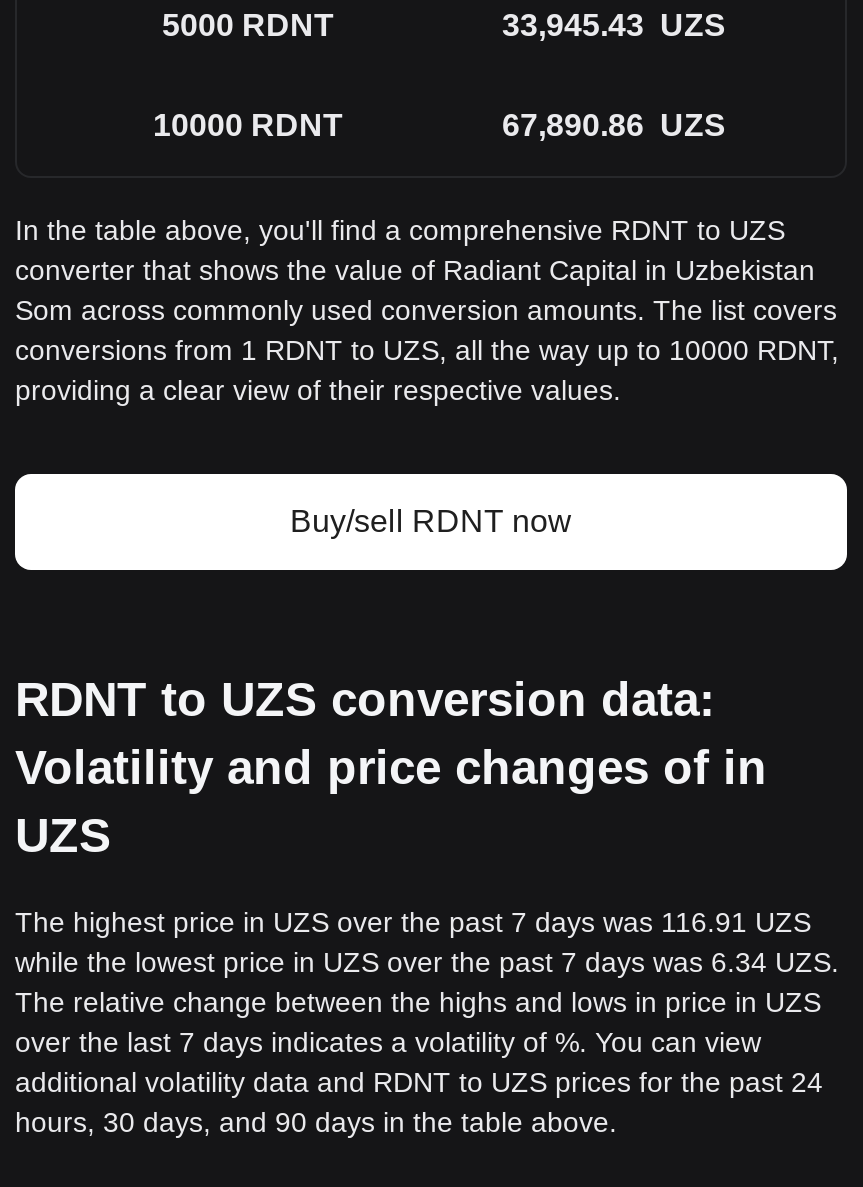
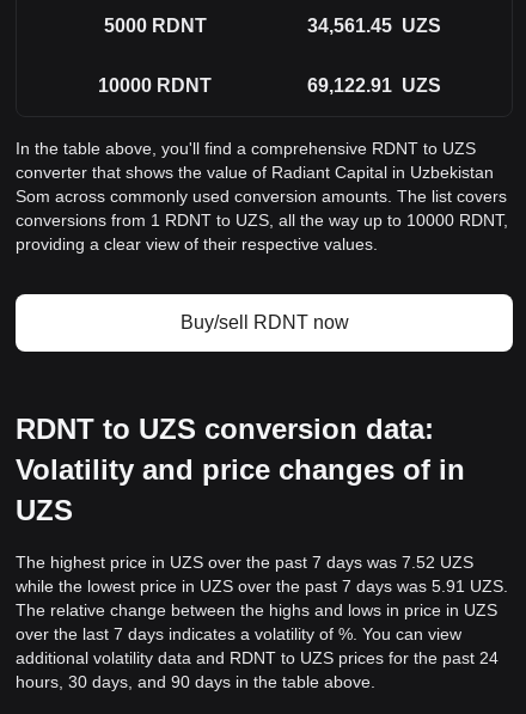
[502,8,726,42] 33,945.43 UZS -> [307,16,441,36] 34,561.45 UZS
[502,108,726,142] 67,890.86 UZS -> [307,75,441,96] 69,122.91 UZS
[15,906,811,938] The highest price in UZS over the past 7 days was 116.91 UZS -> [16,553,473,572] The highest price in UZS over the past 7 days was 7.52 UZS
[15,946,839,978] while the lowest price in UZS over the past 7 days was 6.34 UZS. -> [16,576,508,596] while the lowest price in UZS over the past 7 days was 5.91 UZS.

